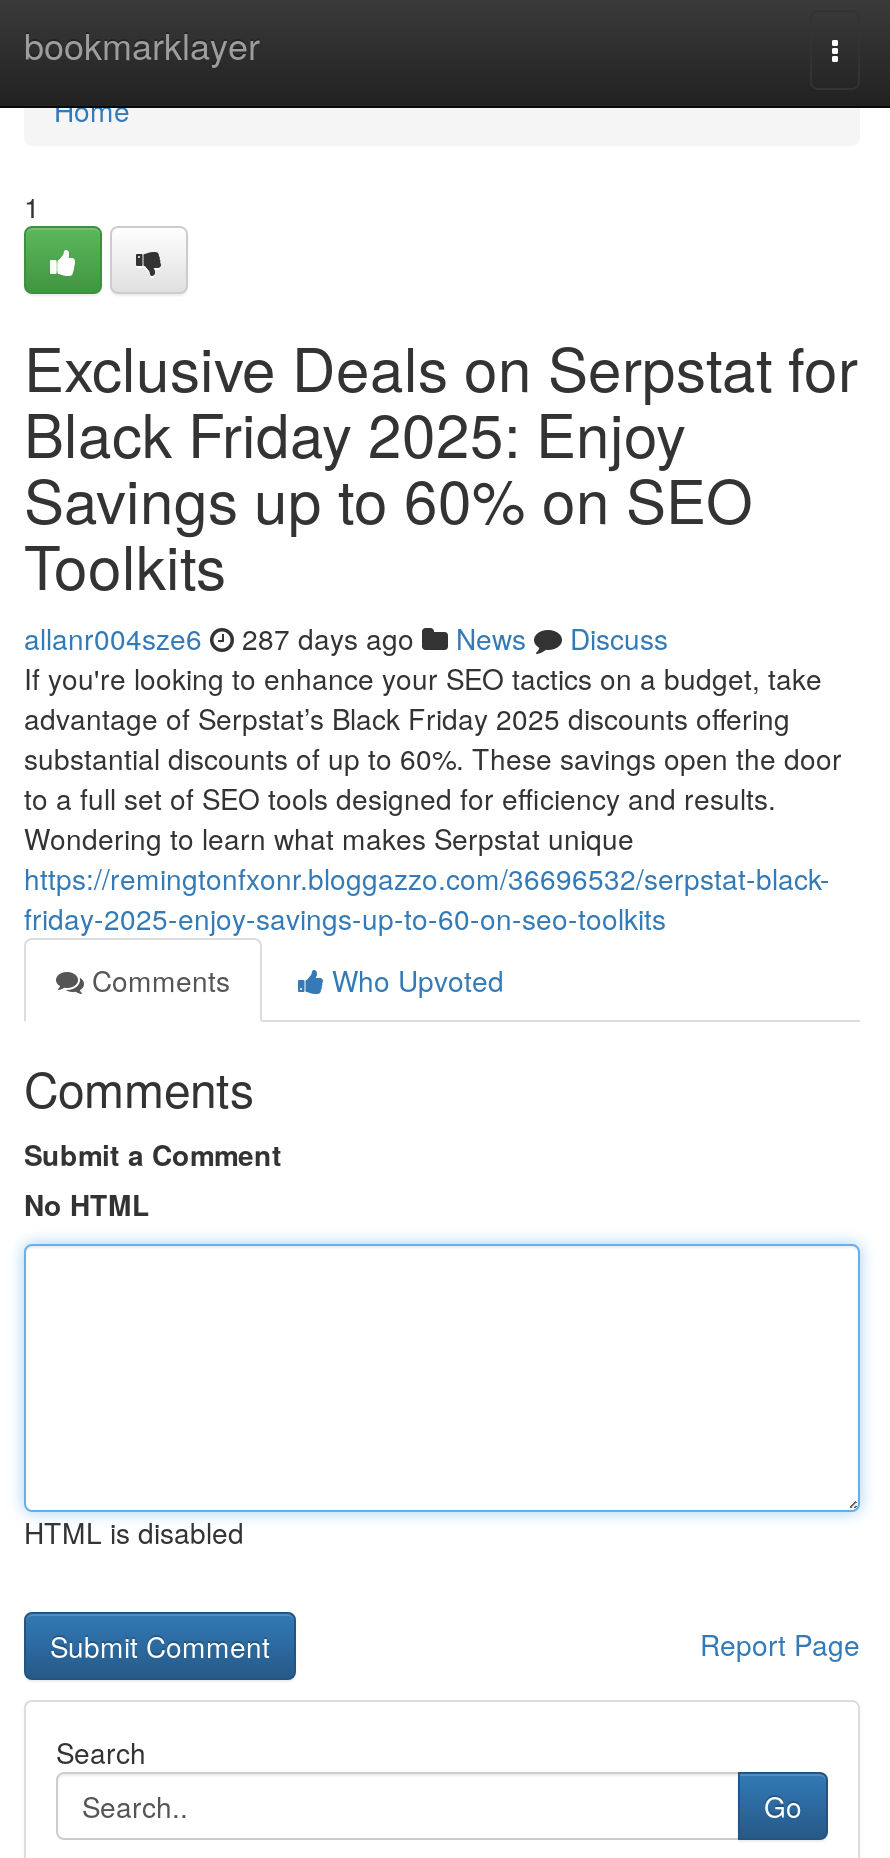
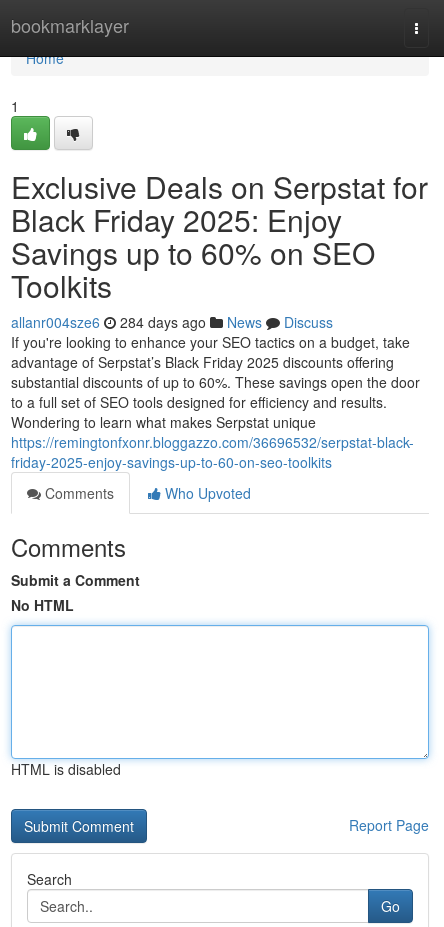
[24,618,668,658] allanr004sze6 287 days ago News Discuss -> [11,312,333,332] allanr004sze6 284 days ago News Discuss

